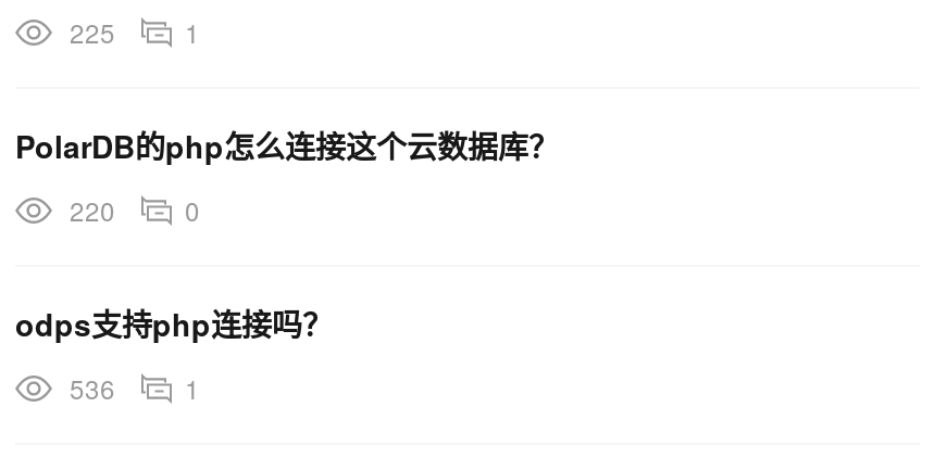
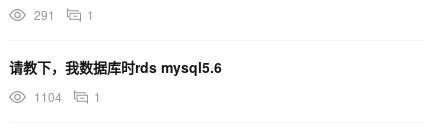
[70,13,200,50] 225 1 -> [34,6,94,23] 291 1
[15,124,559,406] PolarDB的php怎么连接这个云数据库？ | 220 | 0 | odps支持php连接吗？ | 536 -> [9,57,222,105] 请教下，我数据库时rds mysql5.6 | 1104

